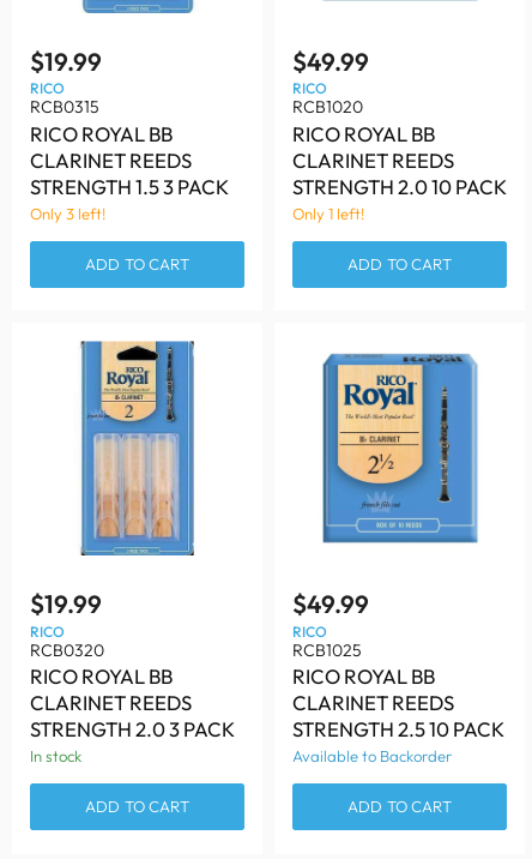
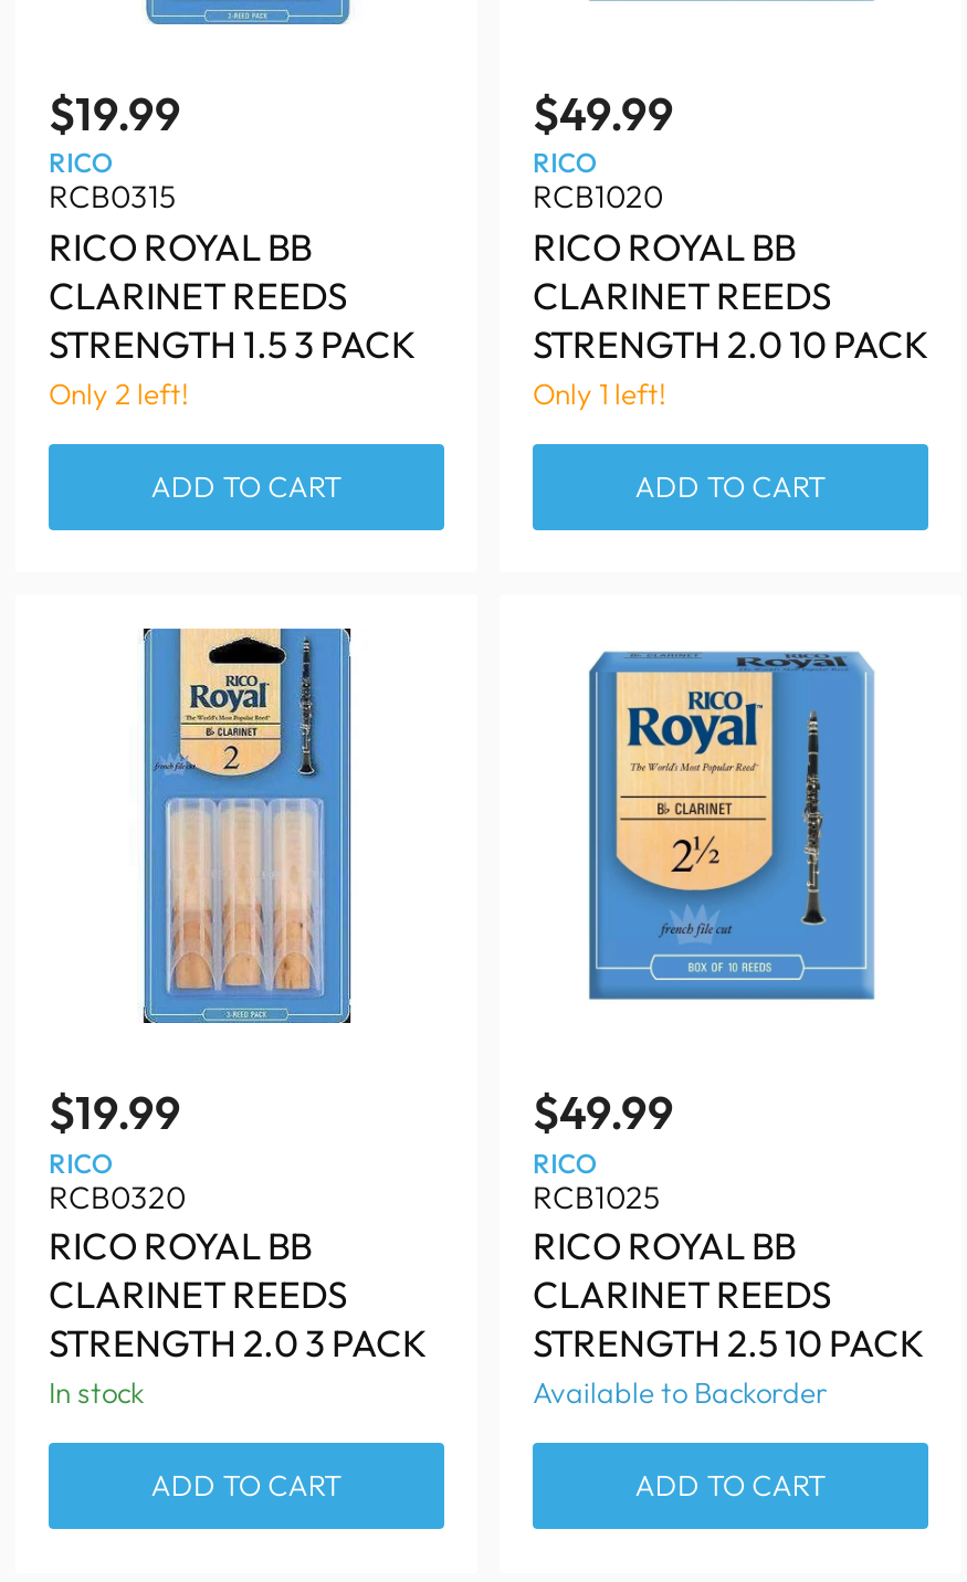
[30,204,105,223] Only 3 left! -> [49,375,188,411] Only 2 left!

